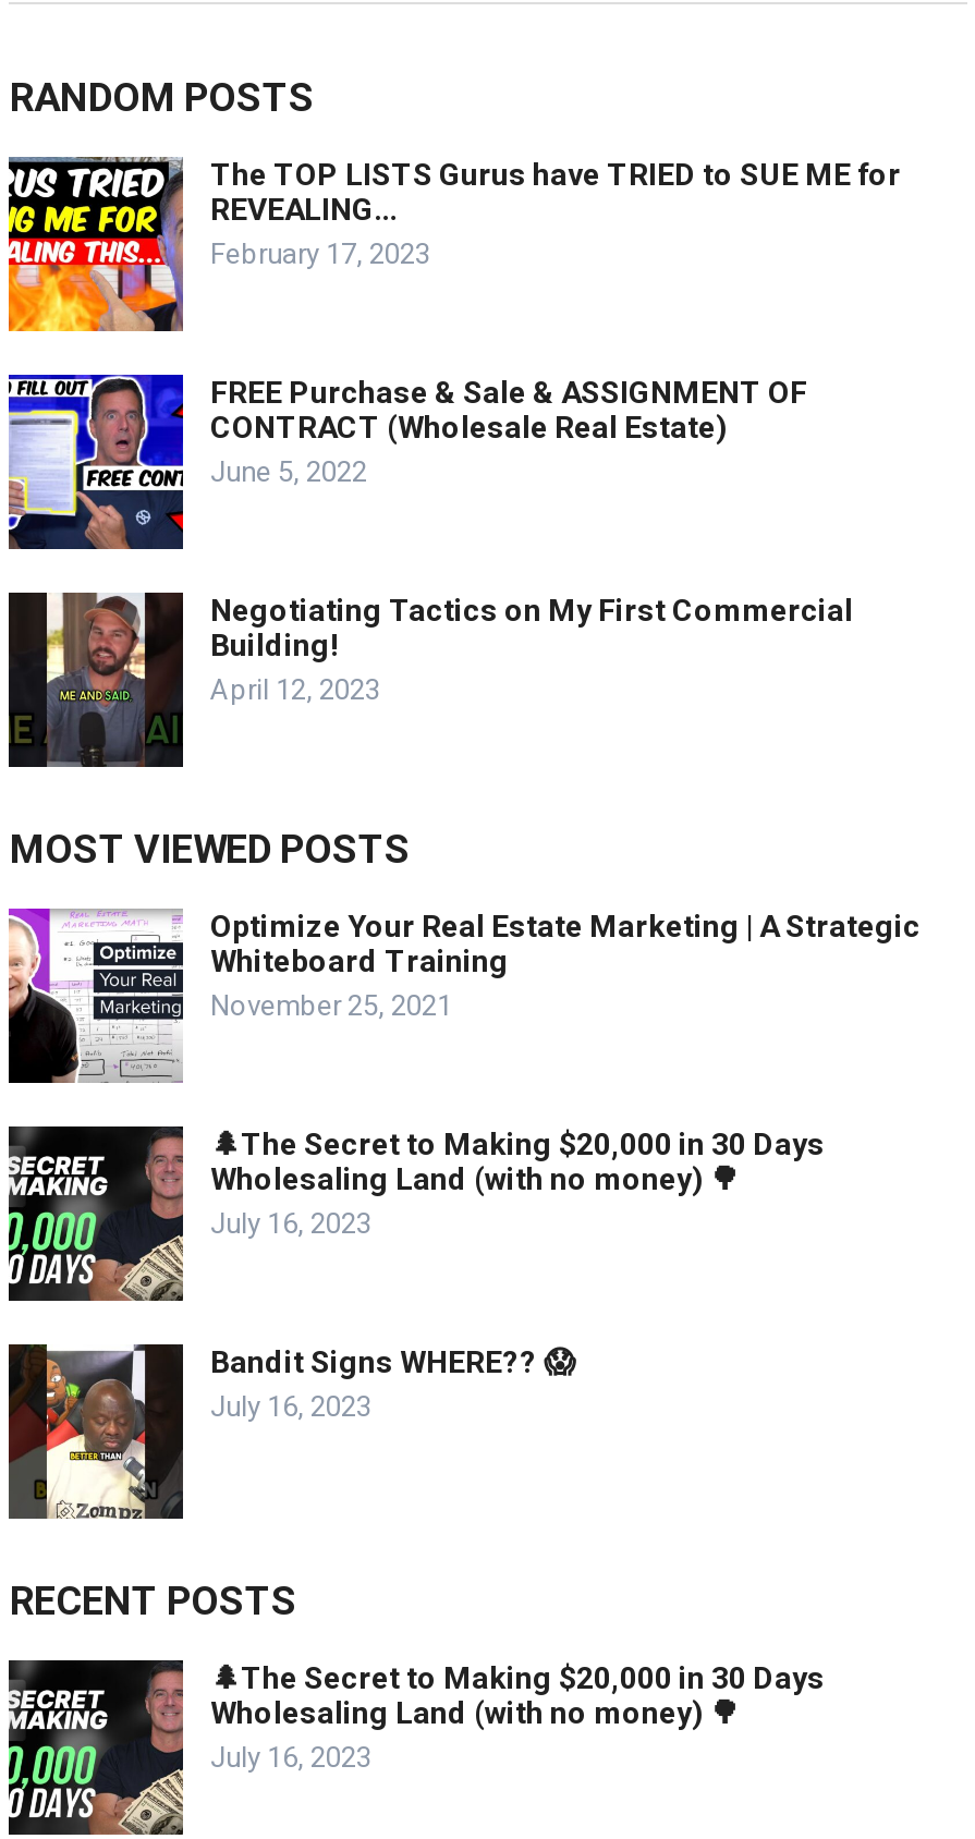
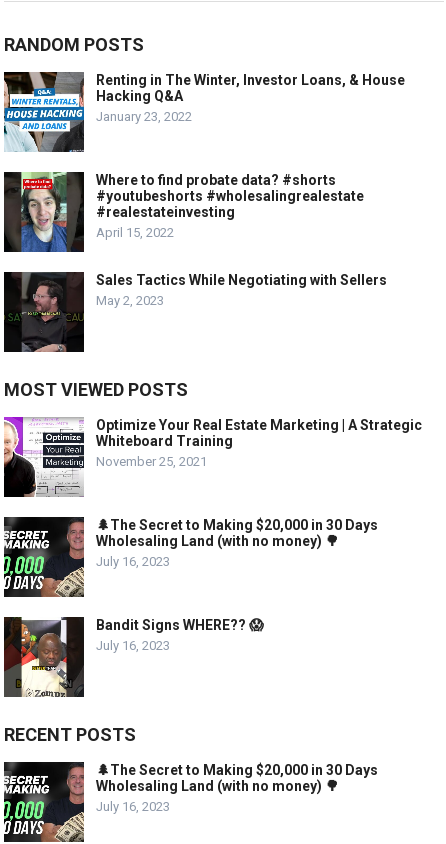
[7,155,901,333] [image] | The TOP LISTS Gurus have TRIED to SUE ME for | REVEALING… | February 17, 2023 -> [3,71,405,153] [image] | Renting in The Winter, Investor Loans, & House | Hacking Q&A | January 23, 2022
[7,373,807,551] [image] | FREE Purchase & Sale & ASSIGNMENT OF | CONTRACT (Wholesale Real Estate) | June 5, 2022 -> [3,171,364,253] [image] | Where to find probate data? #shorts | #youtubeshorts #wholesalingrealestate | #realestateinvesting | April 15, 2022
[15,593,853,769] [image] | Negotiating Tactics on My First Commercial | Building! | April 12, 2023 -> [21,271,387,352] [image] | Sales Tactics While Negotiating with Sellers | May 2, 2023

